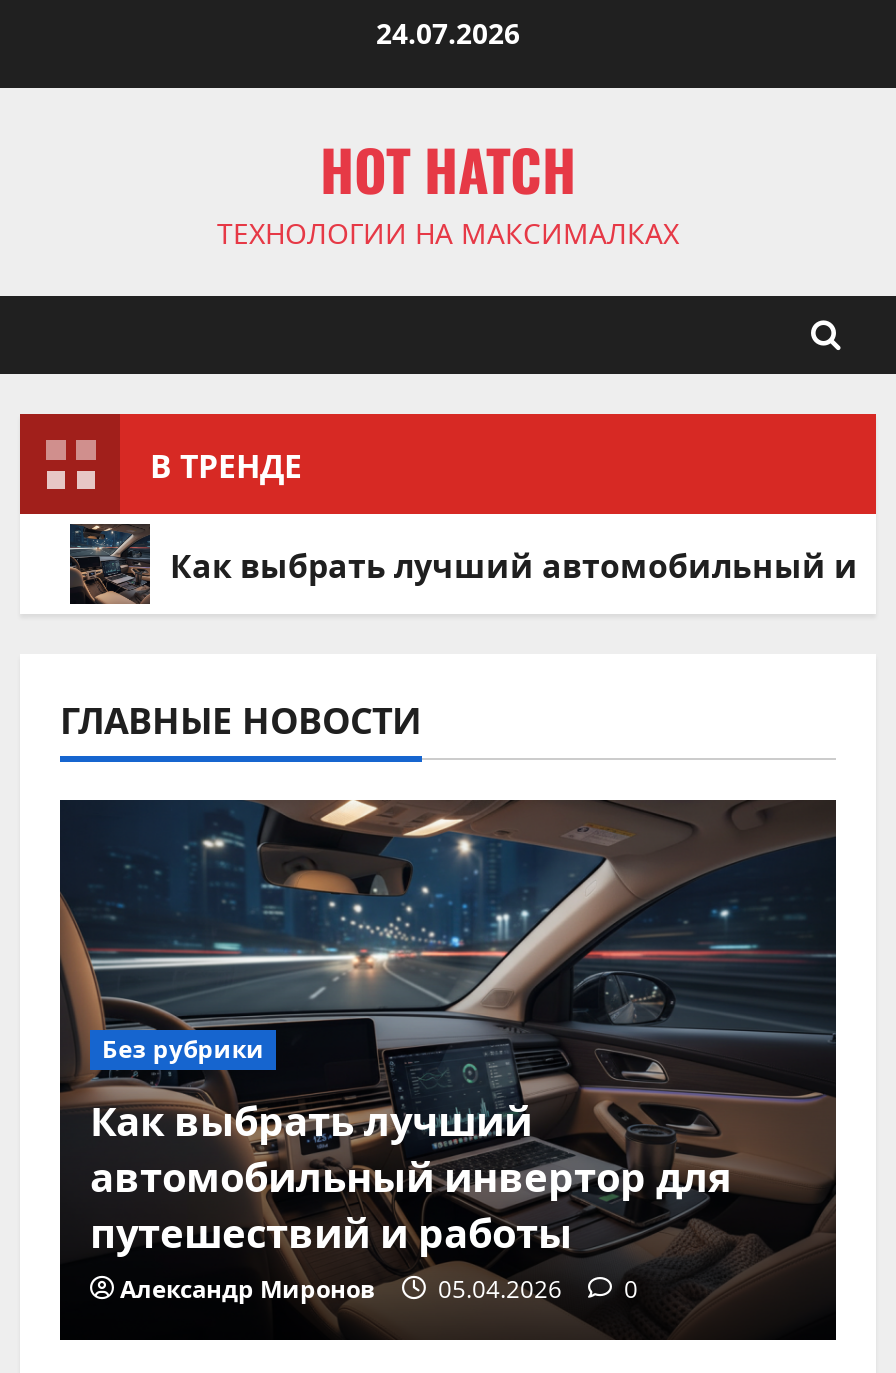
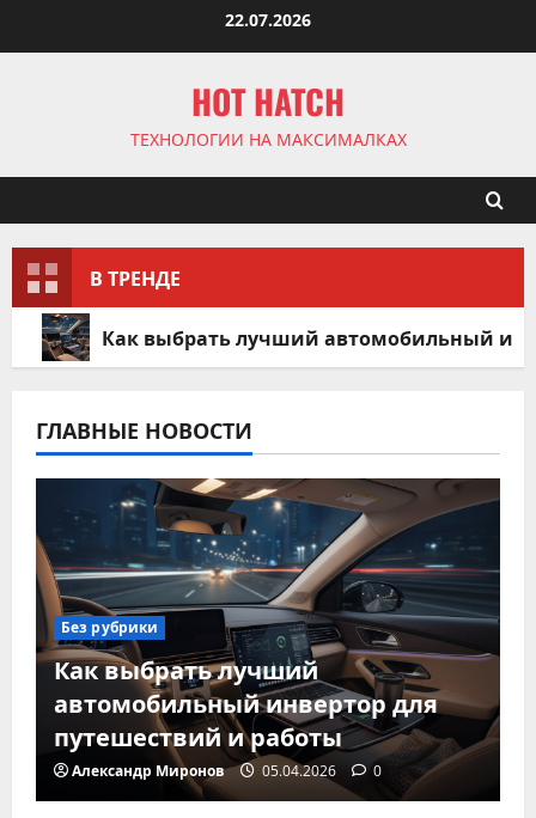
[376,14,520,52] 24.07.2026 -> [225,8,311,31] 22.07.2026

